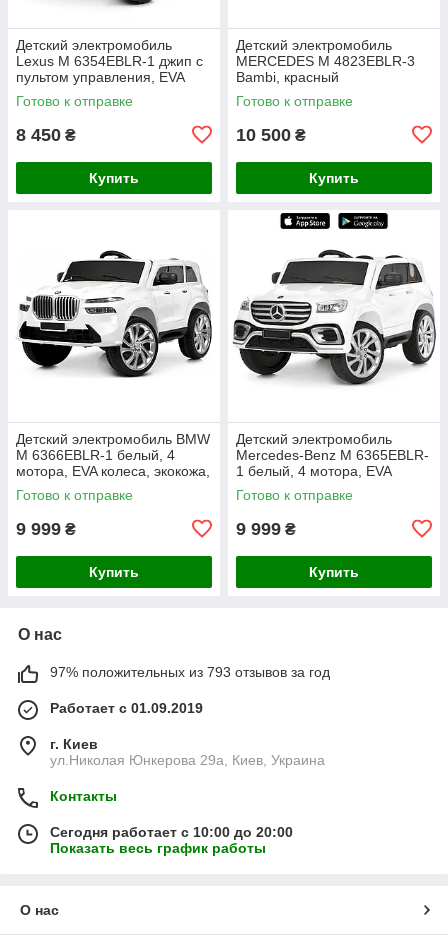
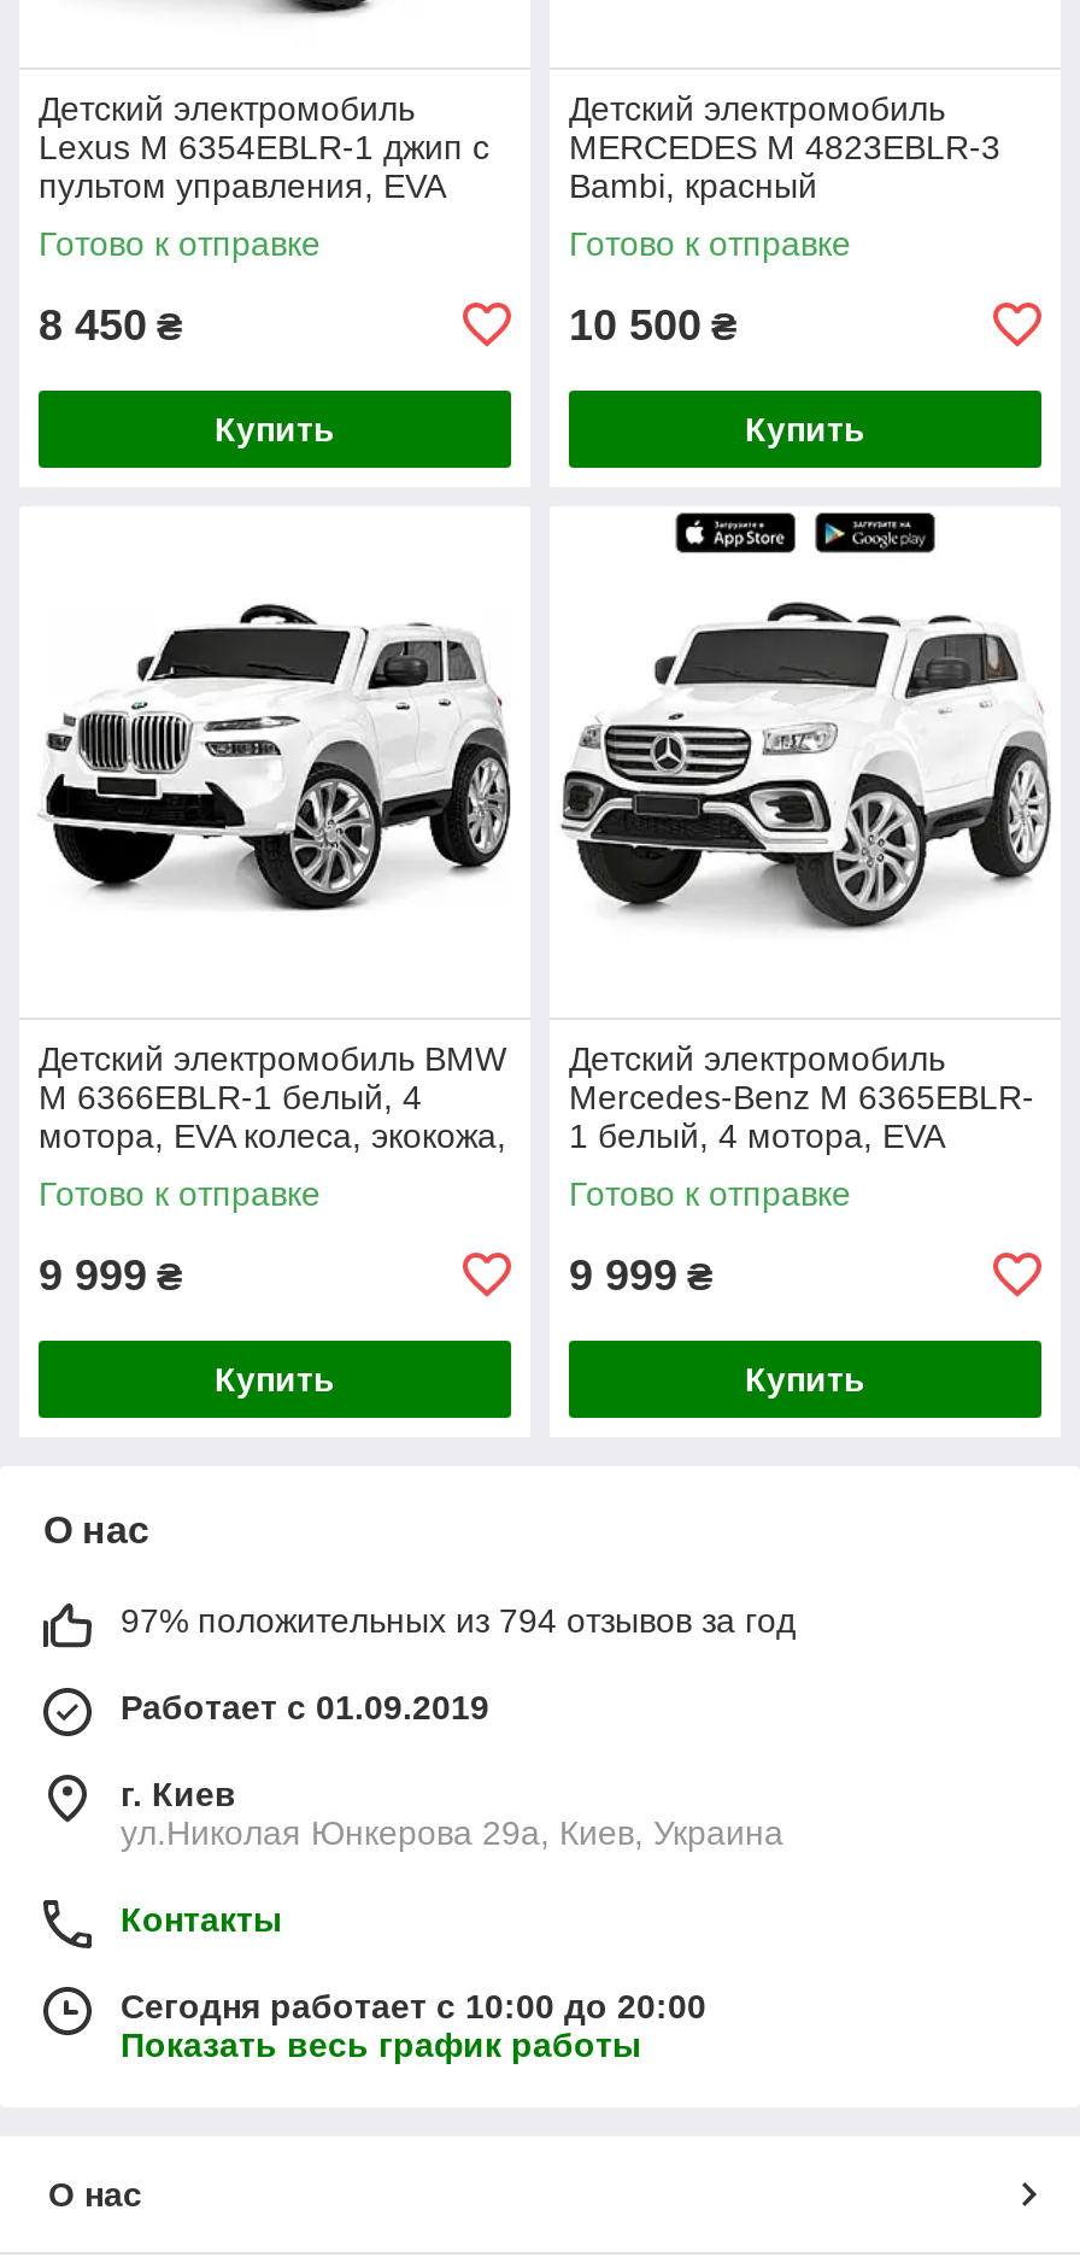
[50,664,330,680] 97% положительных из 793 отзывов за год -> [121,1601,796,1639] 97% положительных из 794 отзывов за год

